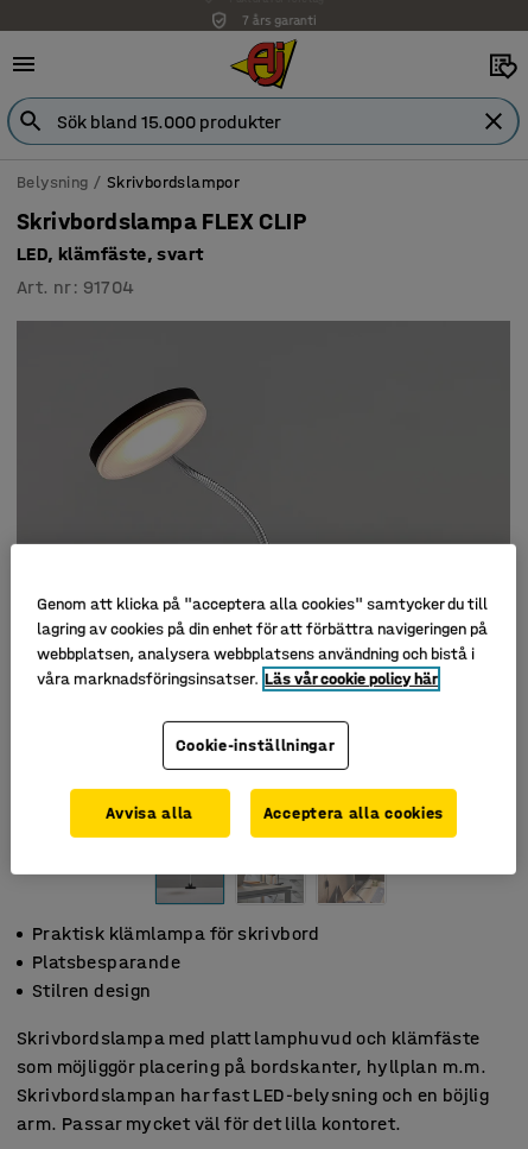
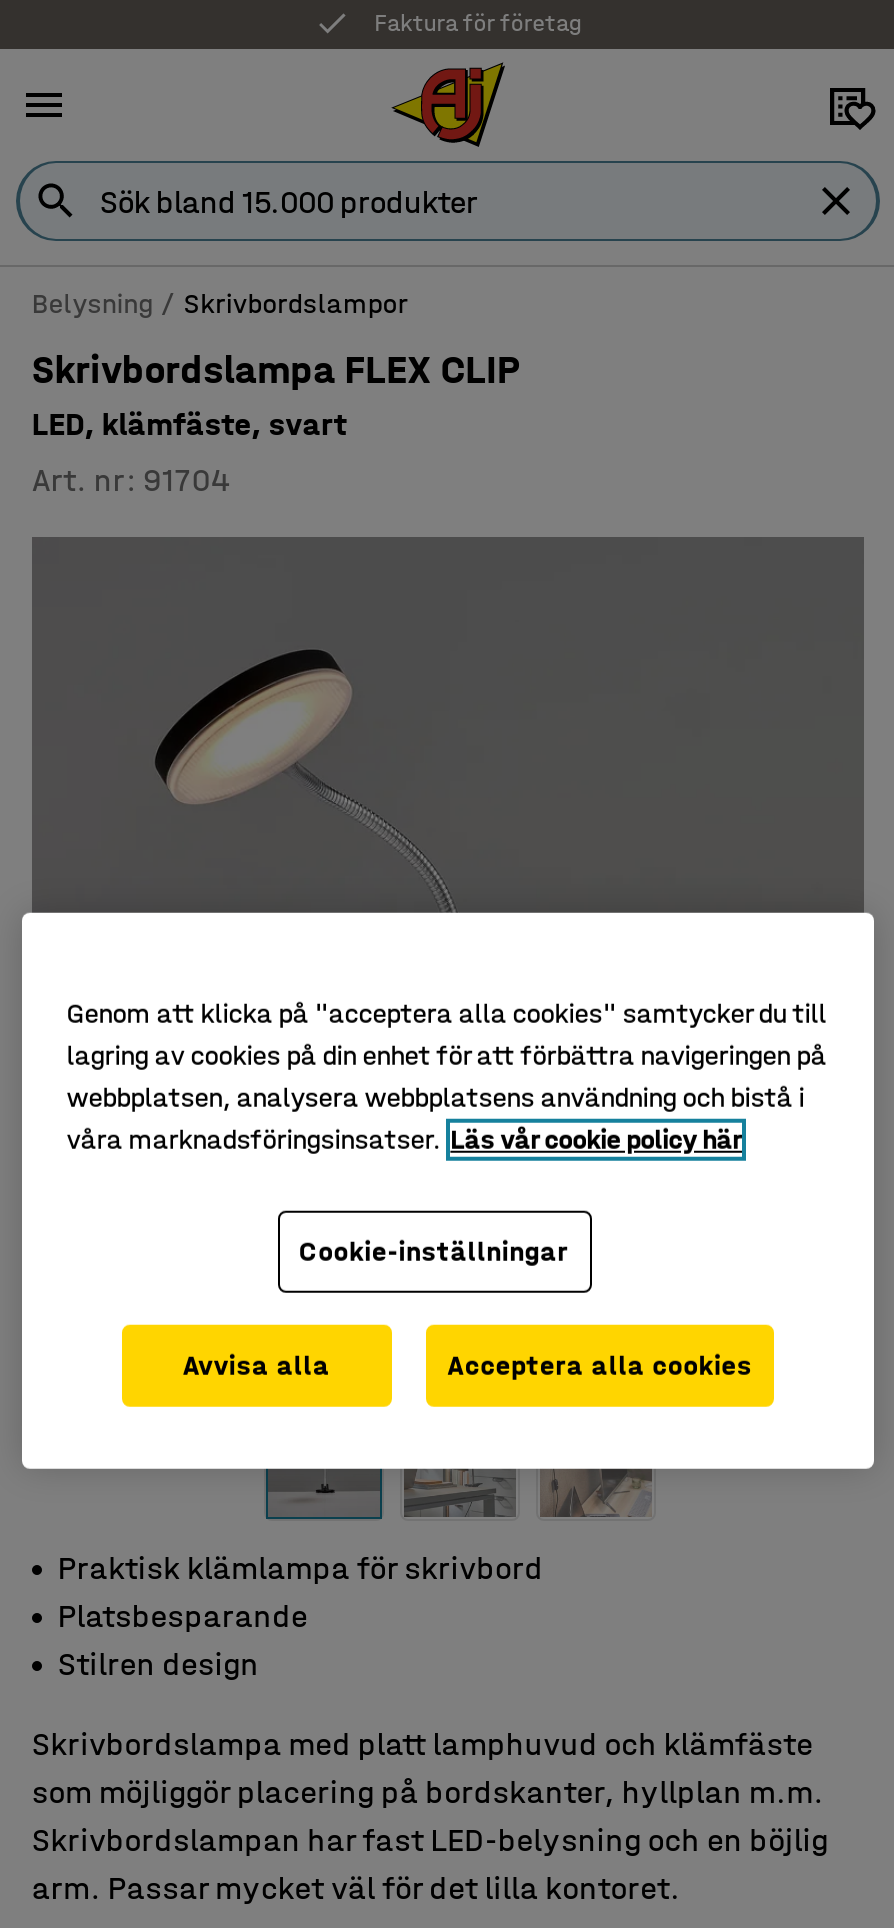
[241,7,321,24] 7 års garanti -> [375,9,582,37] Faktura för företag

